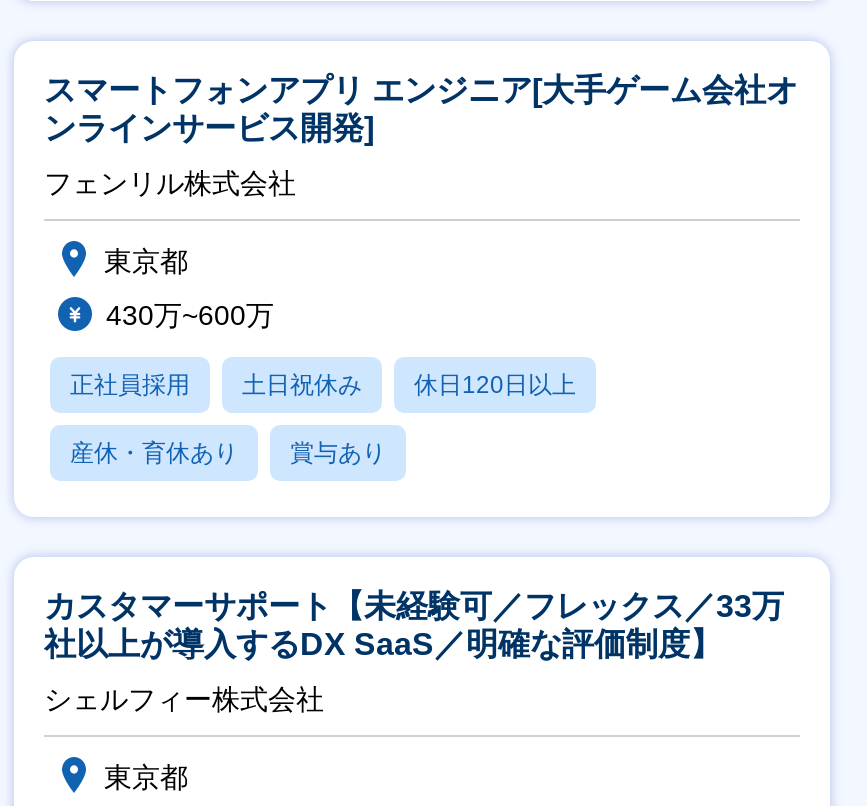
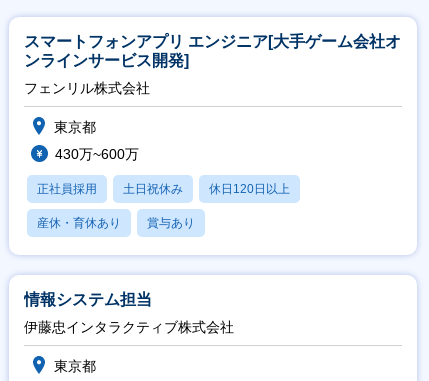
[44,588,784,660] カスタマーサポート【未経験可／フレックス／33万 | 社以上が導入するDX SaaS／明確な評価制度】 -> [24,291,152,308] 情報システム担当
[44,682,324,714] シェルフィー株式会社 -> [24,319,234,335] 伊藤忠インタラクティブ株式会社

